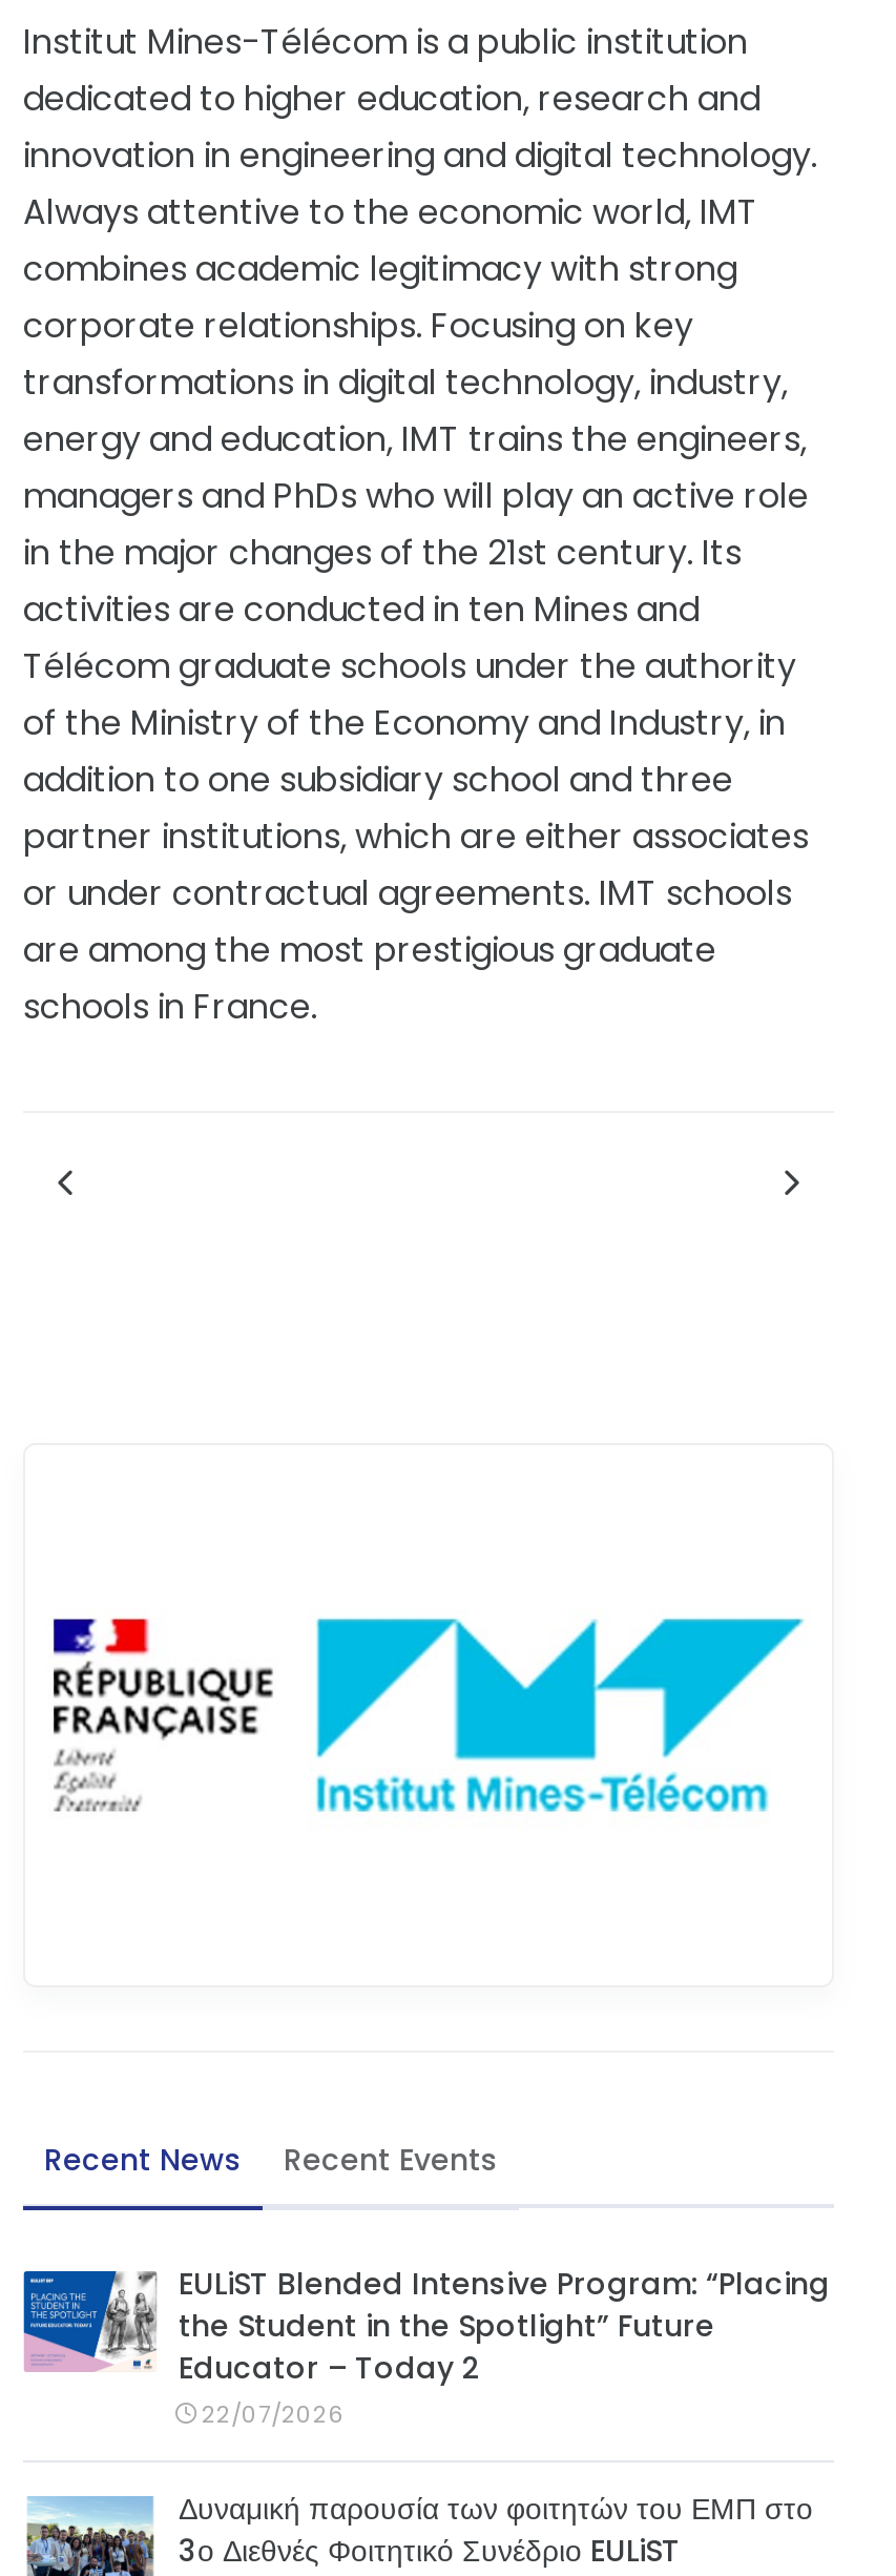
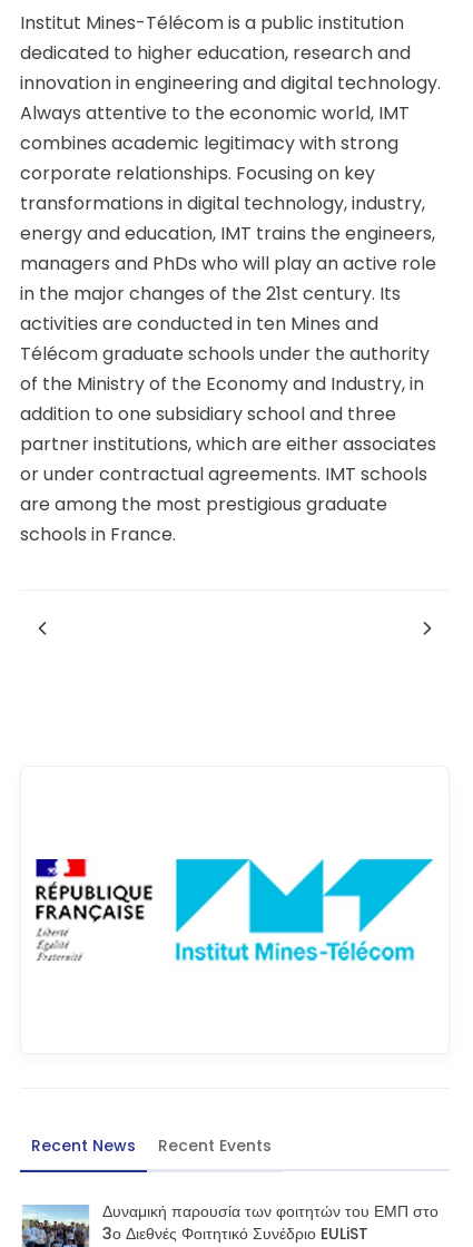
[21,2263,830,2431] [image] | EULiST Blended Intensive Program: “Placing | the Student in the Spotlight” Future | Educator – Today 2 | 22/07/2026 -> none

